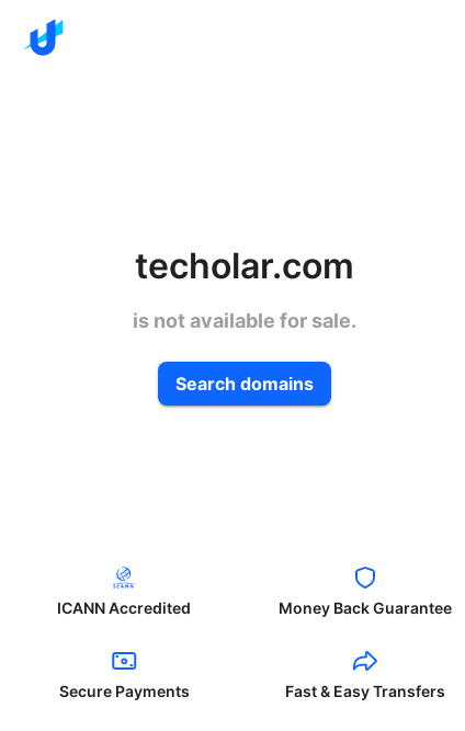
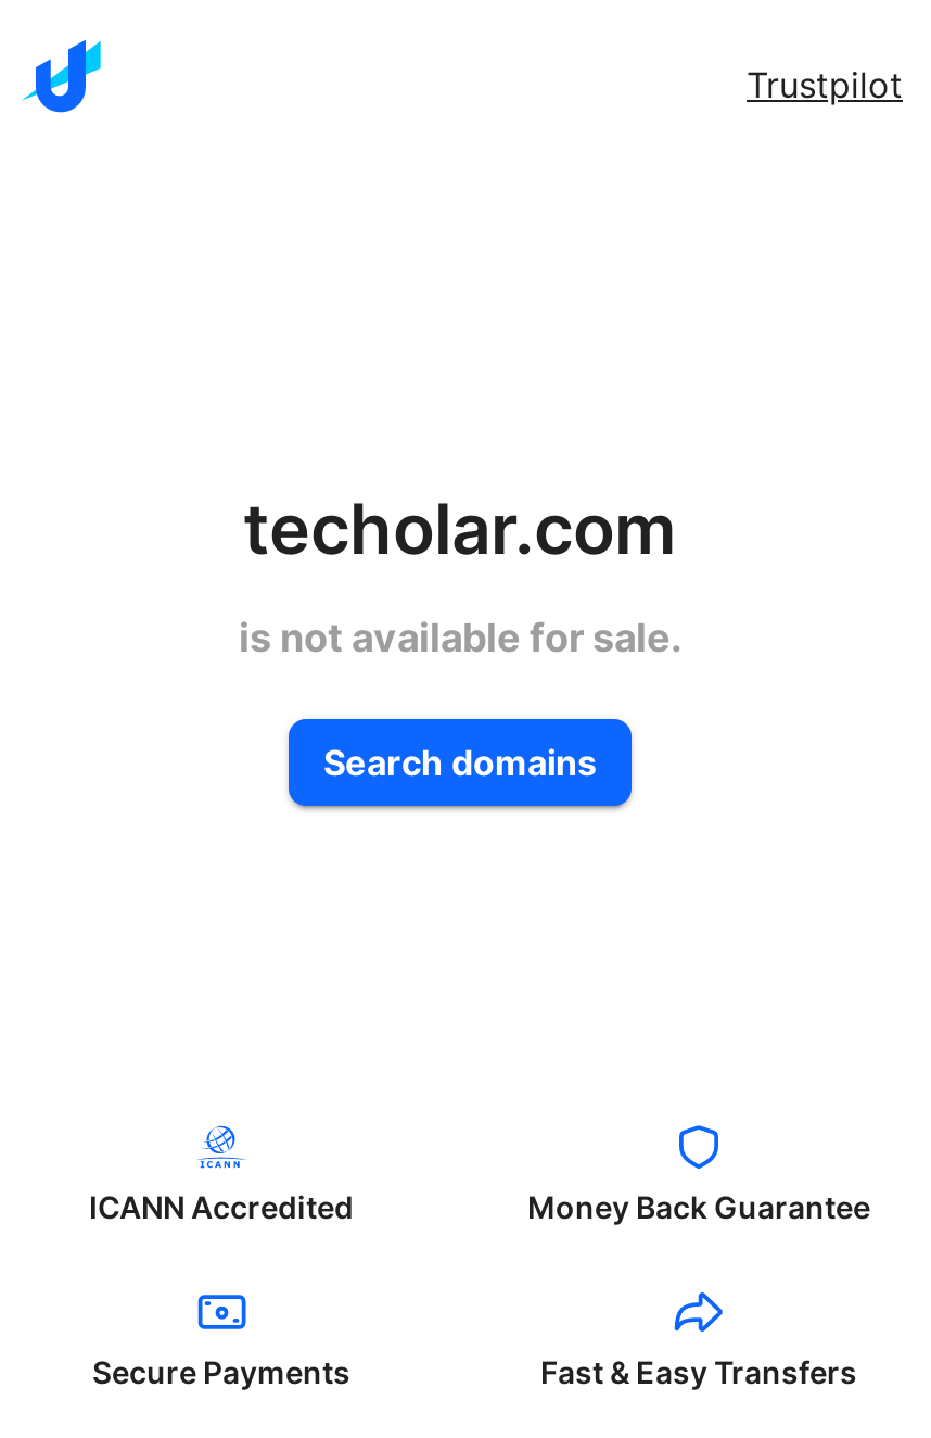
none -> [747,63,903,106] Trustpilot

